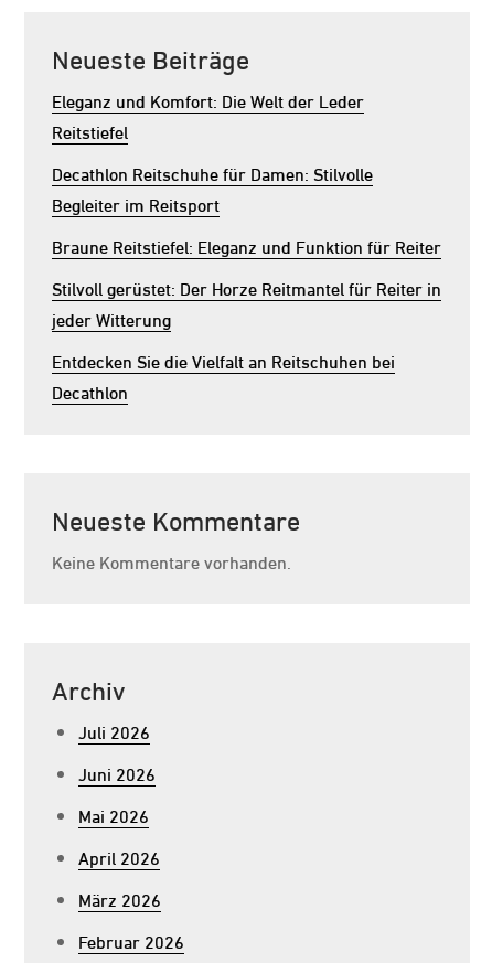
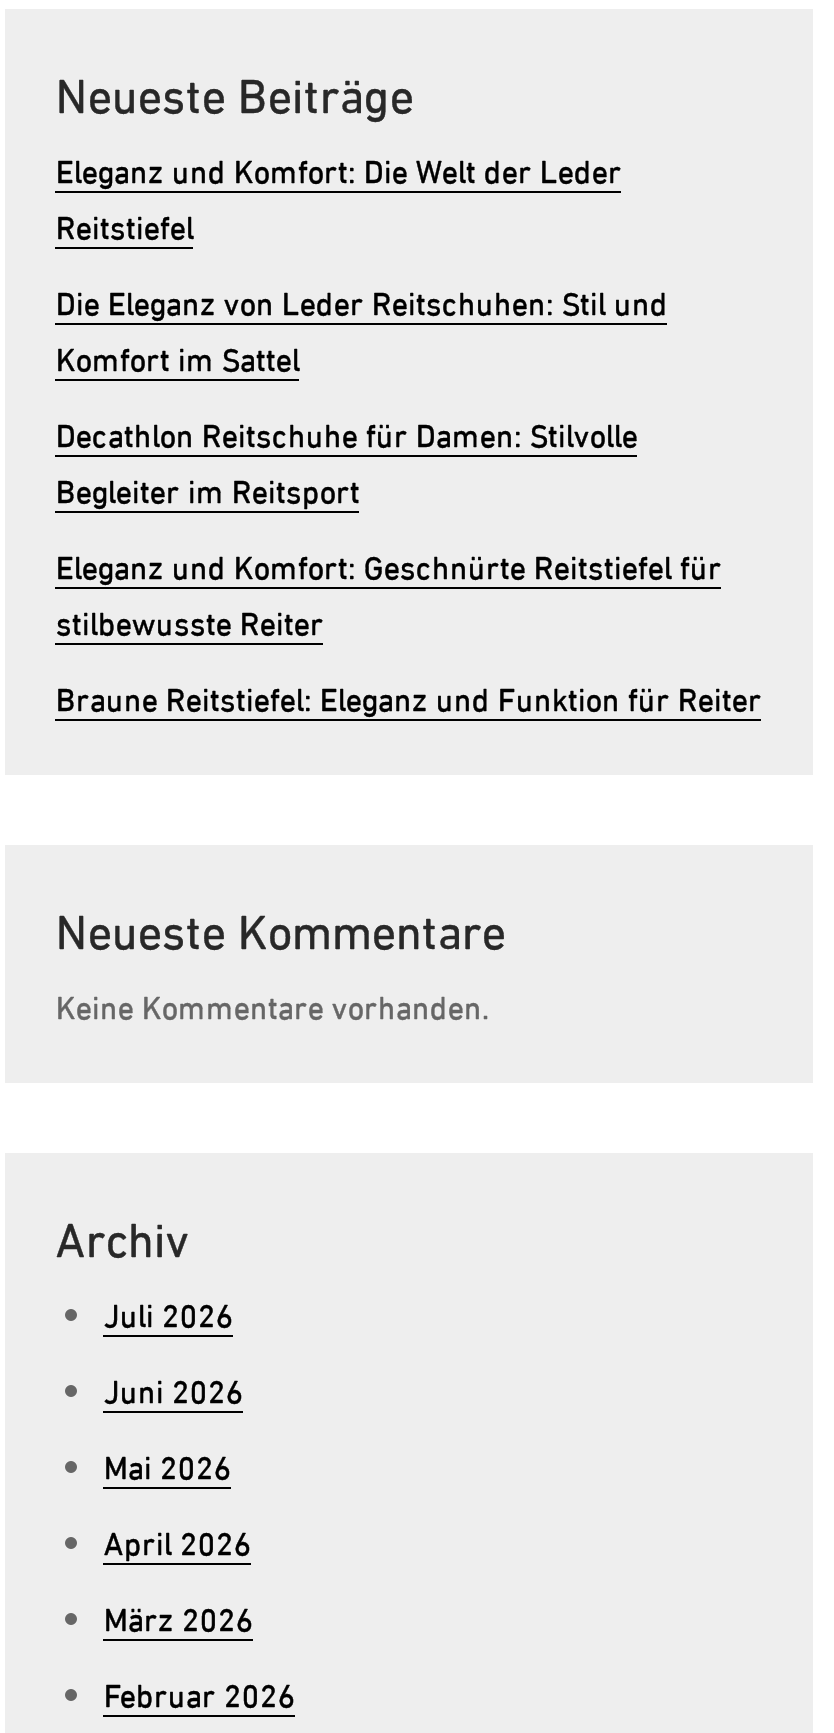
none -> [56,277,668,379] Die Eleganz von Leder Reitschuhen: Stil und | Komfort im Sattel
moved [52,160,373,216] -> [56,409,638,511]: Decathlon Reitschuhe für Damen: Stilvolle | Begleiter im Reitsport
none -> [56,541,722,643] Eleganz und Komfort: Geschnürte Reitstiefel für | stilbewusste Reiter
moved [52,233,442,258] -> [56,673,762,719]: Braune Reitstiefel: Eleganz und Funktion für Reiter
[52,275,442,404] Stilvoll gerüstet: Der Horze Reitmantel für Reiter in | jeder Witterung | Entdecken Sie die Vielfalt an Reitschuhen bei | Decathlon -> none

